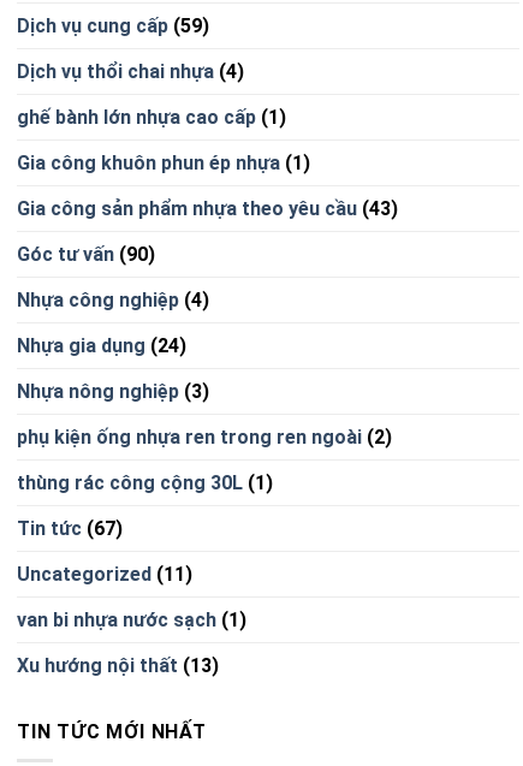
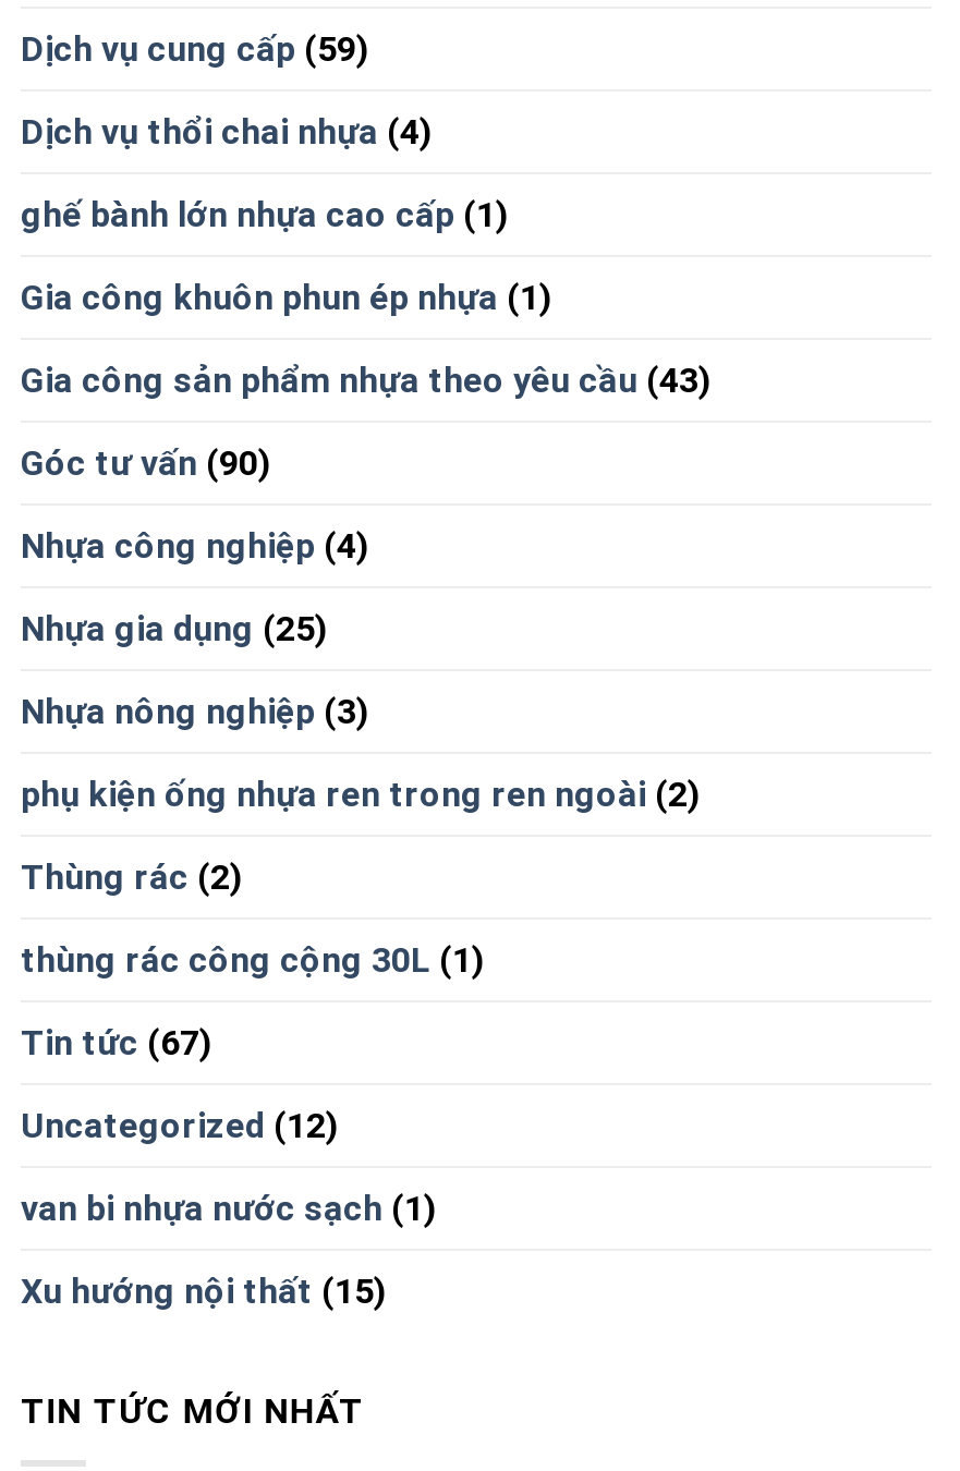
[17,334,186,357] Nhựa gia dụng (24) -> [21,607,328,648] Nhựa gia dụng (25)
none -> [21,855,243,897] Thùng rác (2)
[17,562,192,585] Uncategorized (11) -> [21,1104,339,1145] Uncategorized (12)
[17,654,219,676] Xu hướng nội thất (13) -> [21,1269,387,1311] Xu hướng nội thất (15)

